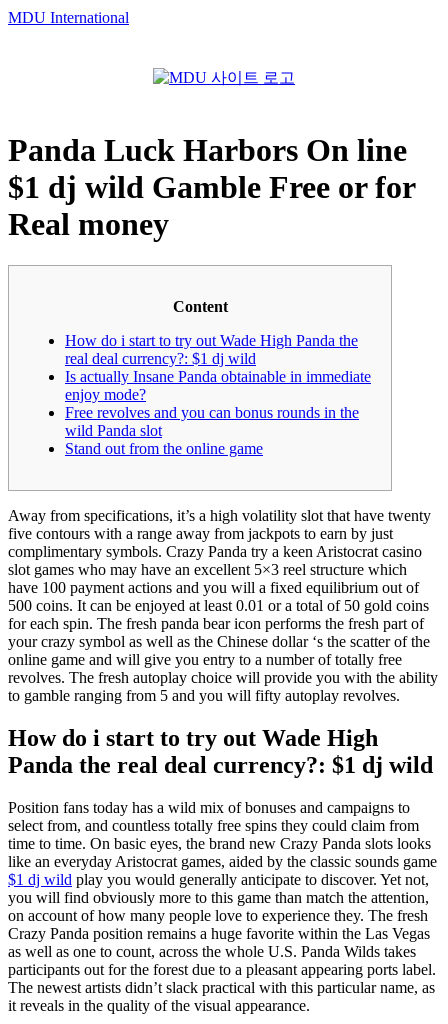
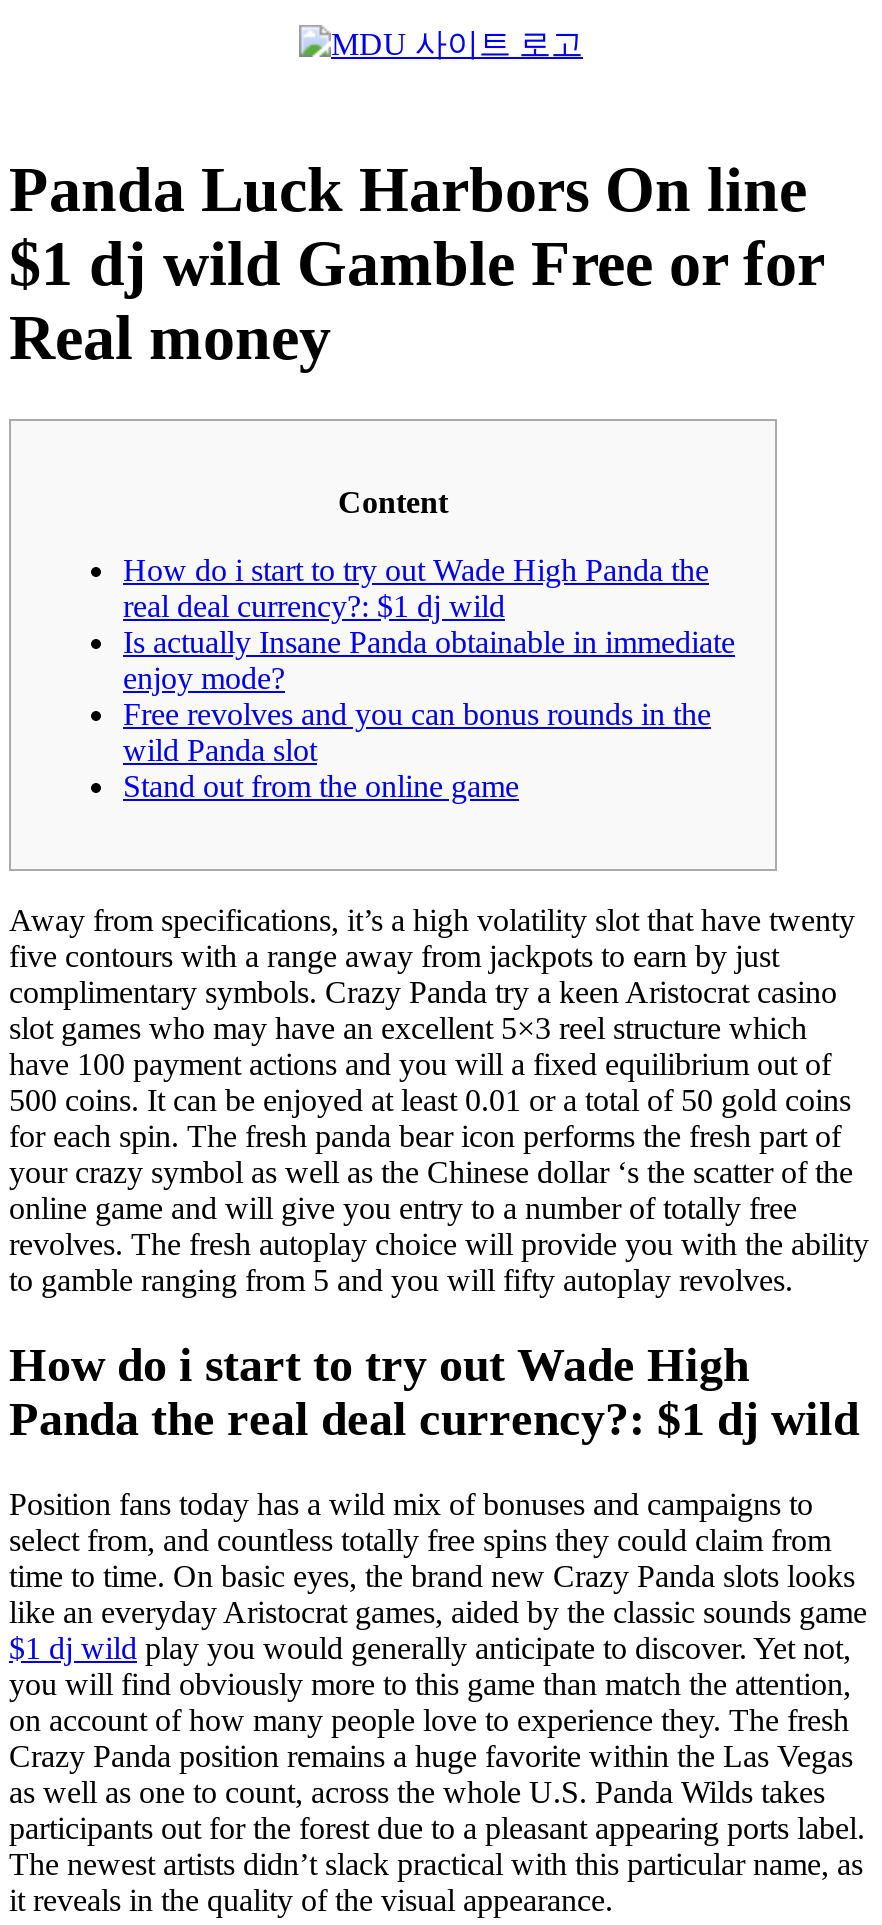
[8,9,129,26] MDU International -> none

